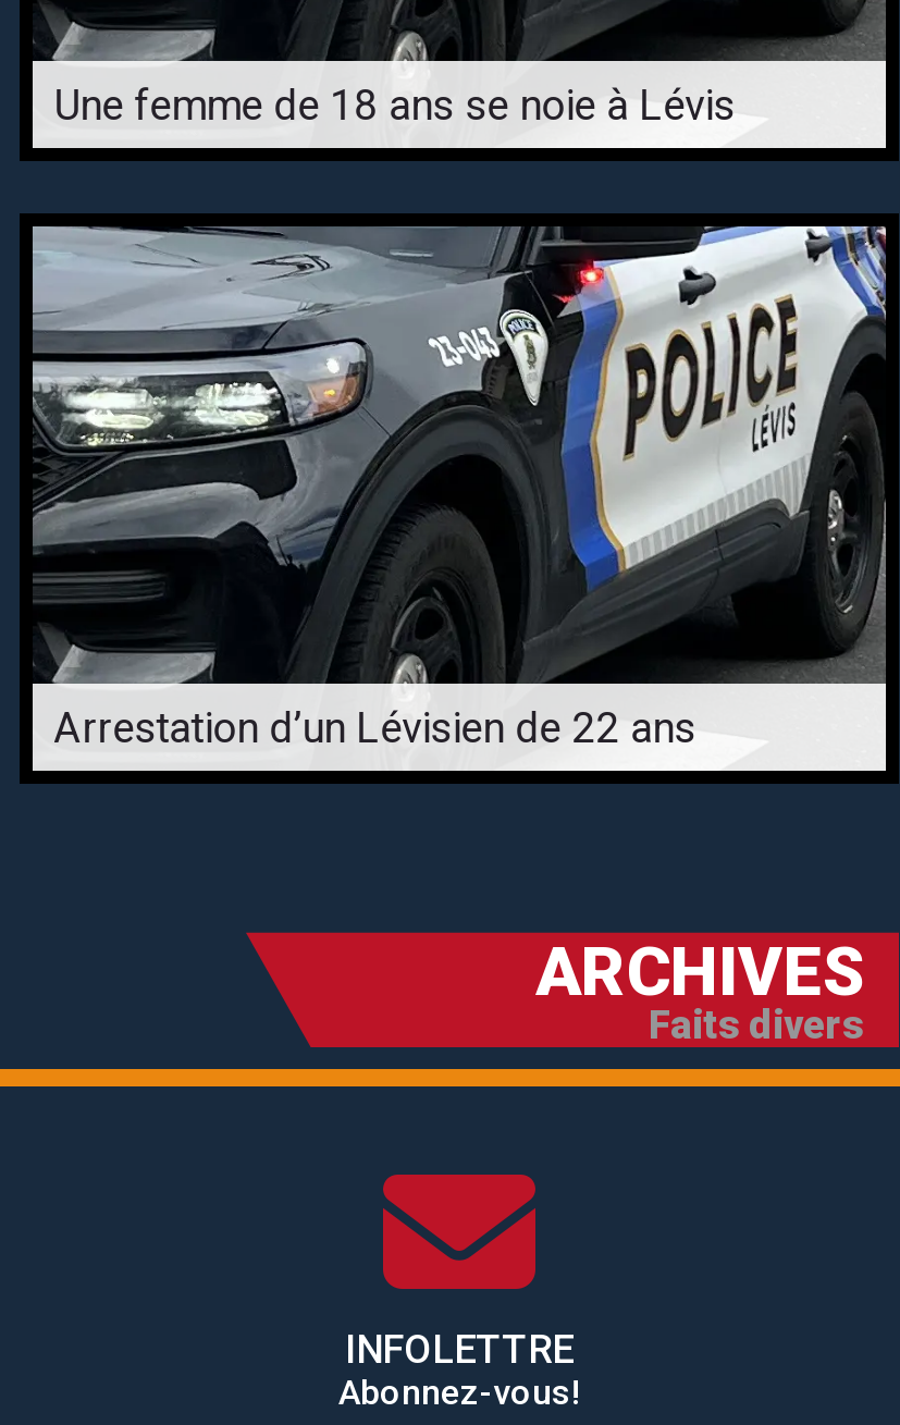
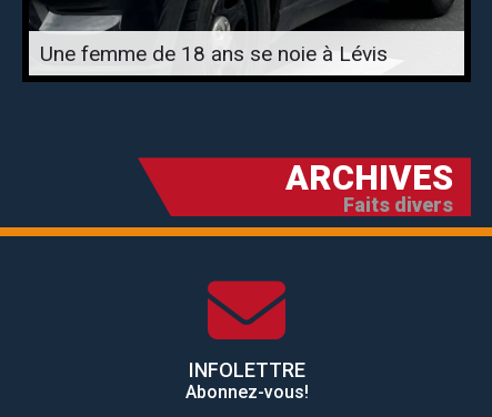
[30,213,886,614] [image] -> none
[54,703,696,753] Arrestation d’un Lévisien de 22 ans -> none

